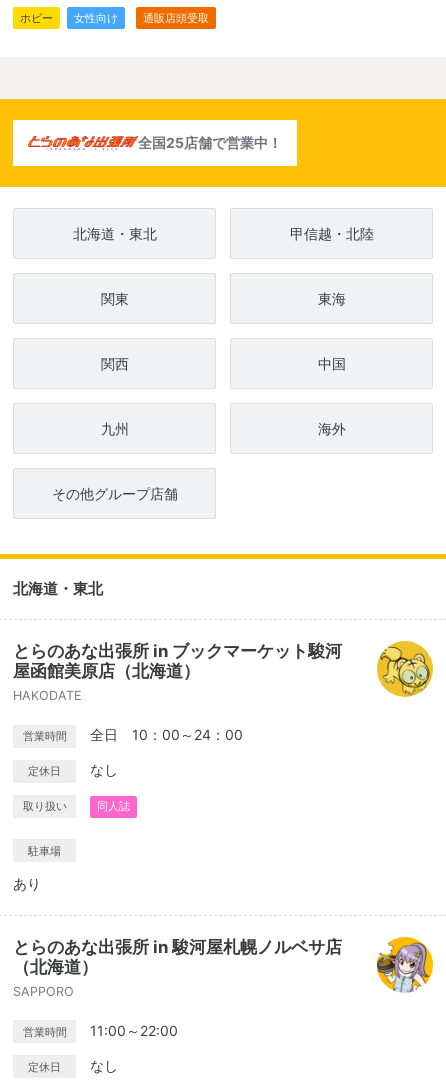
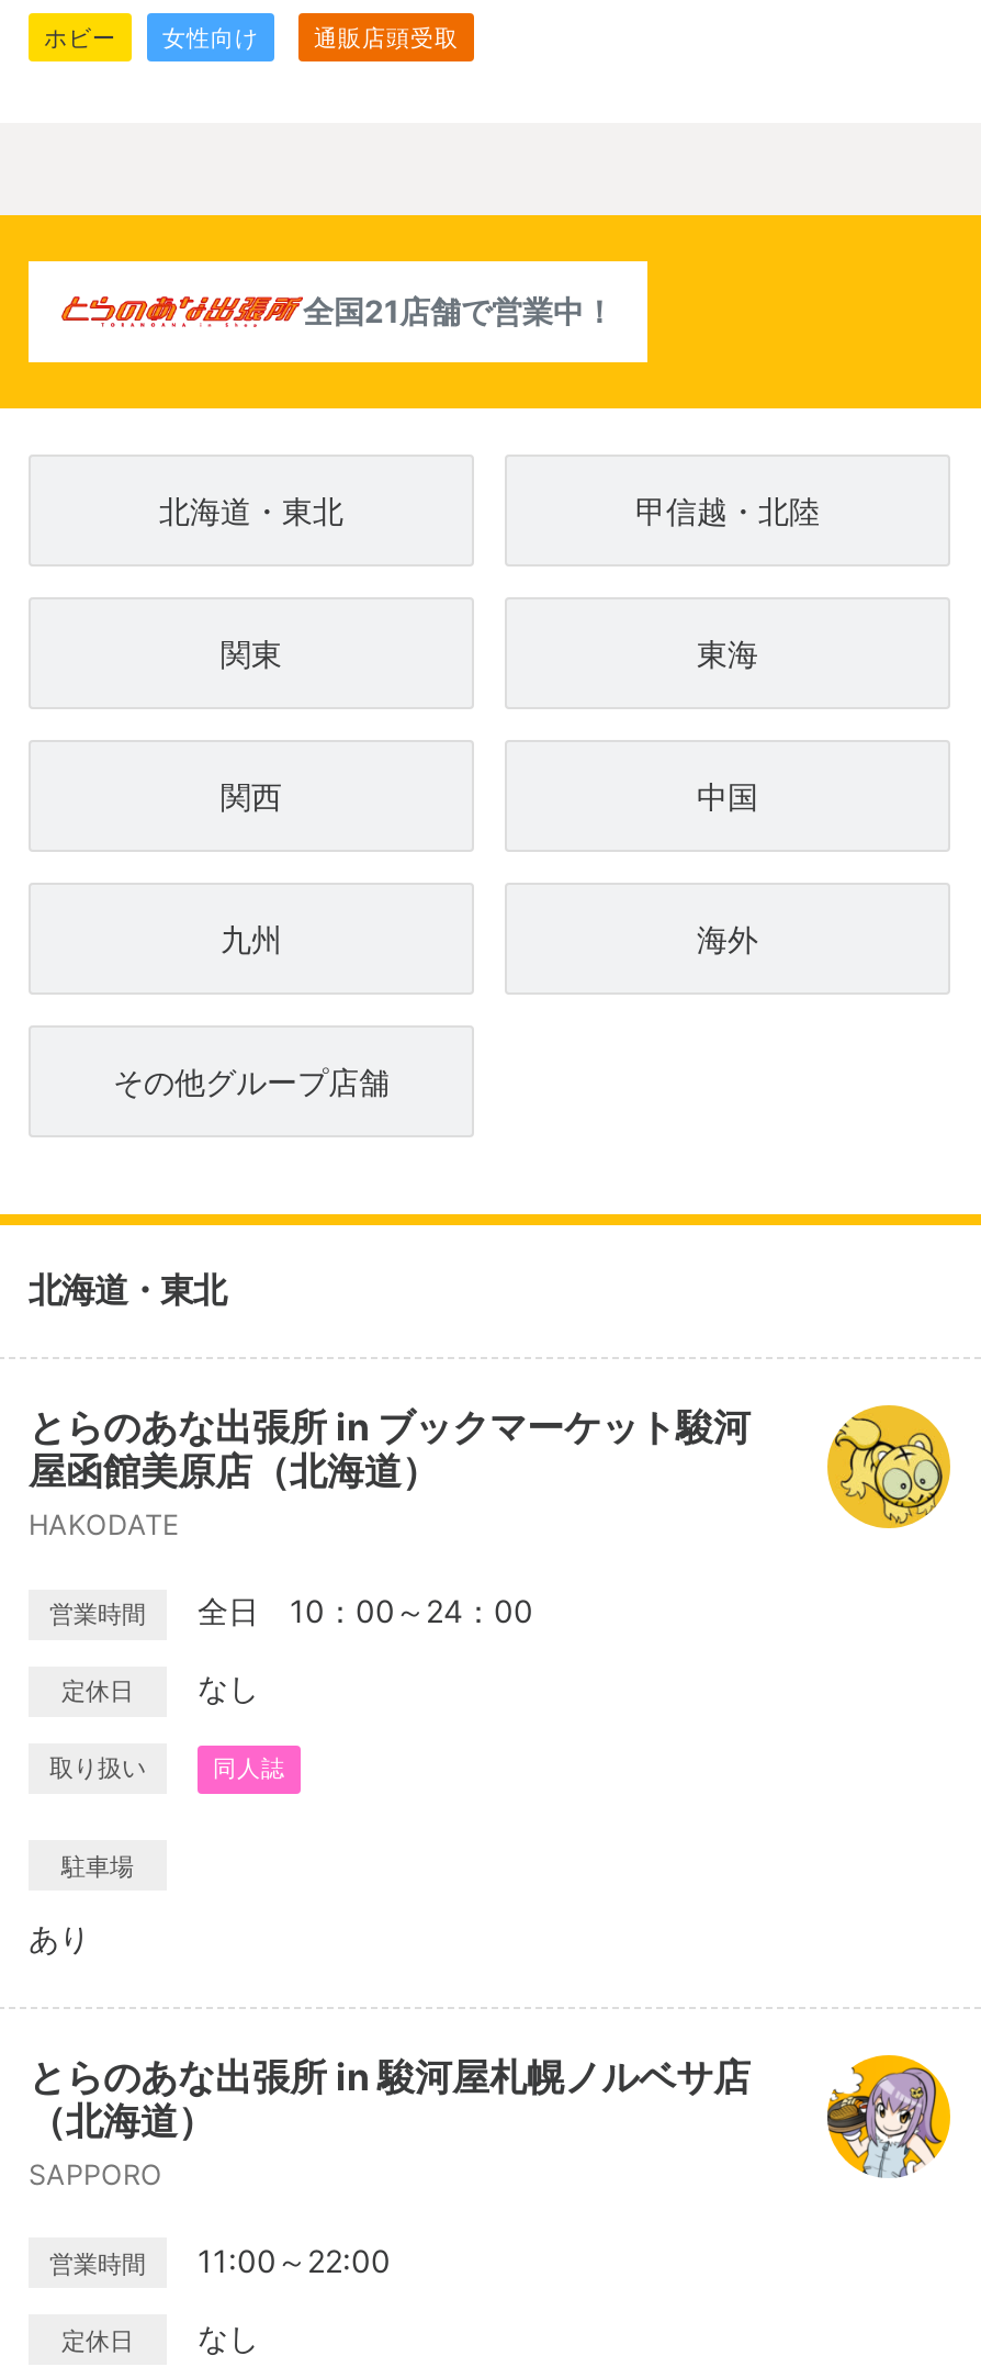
[138,134,282,151] 全国25店舗で営業中！ -> [303,292,614,330] 全国21店舗で営業中！

